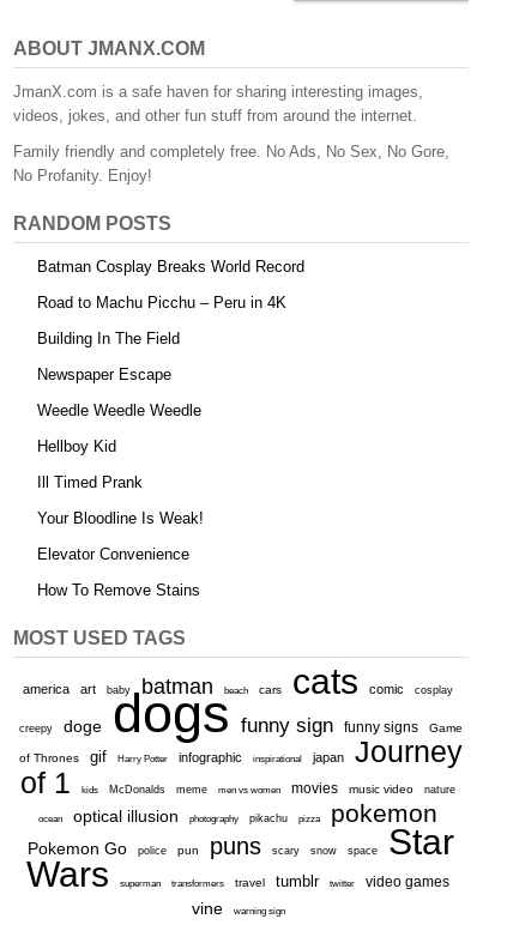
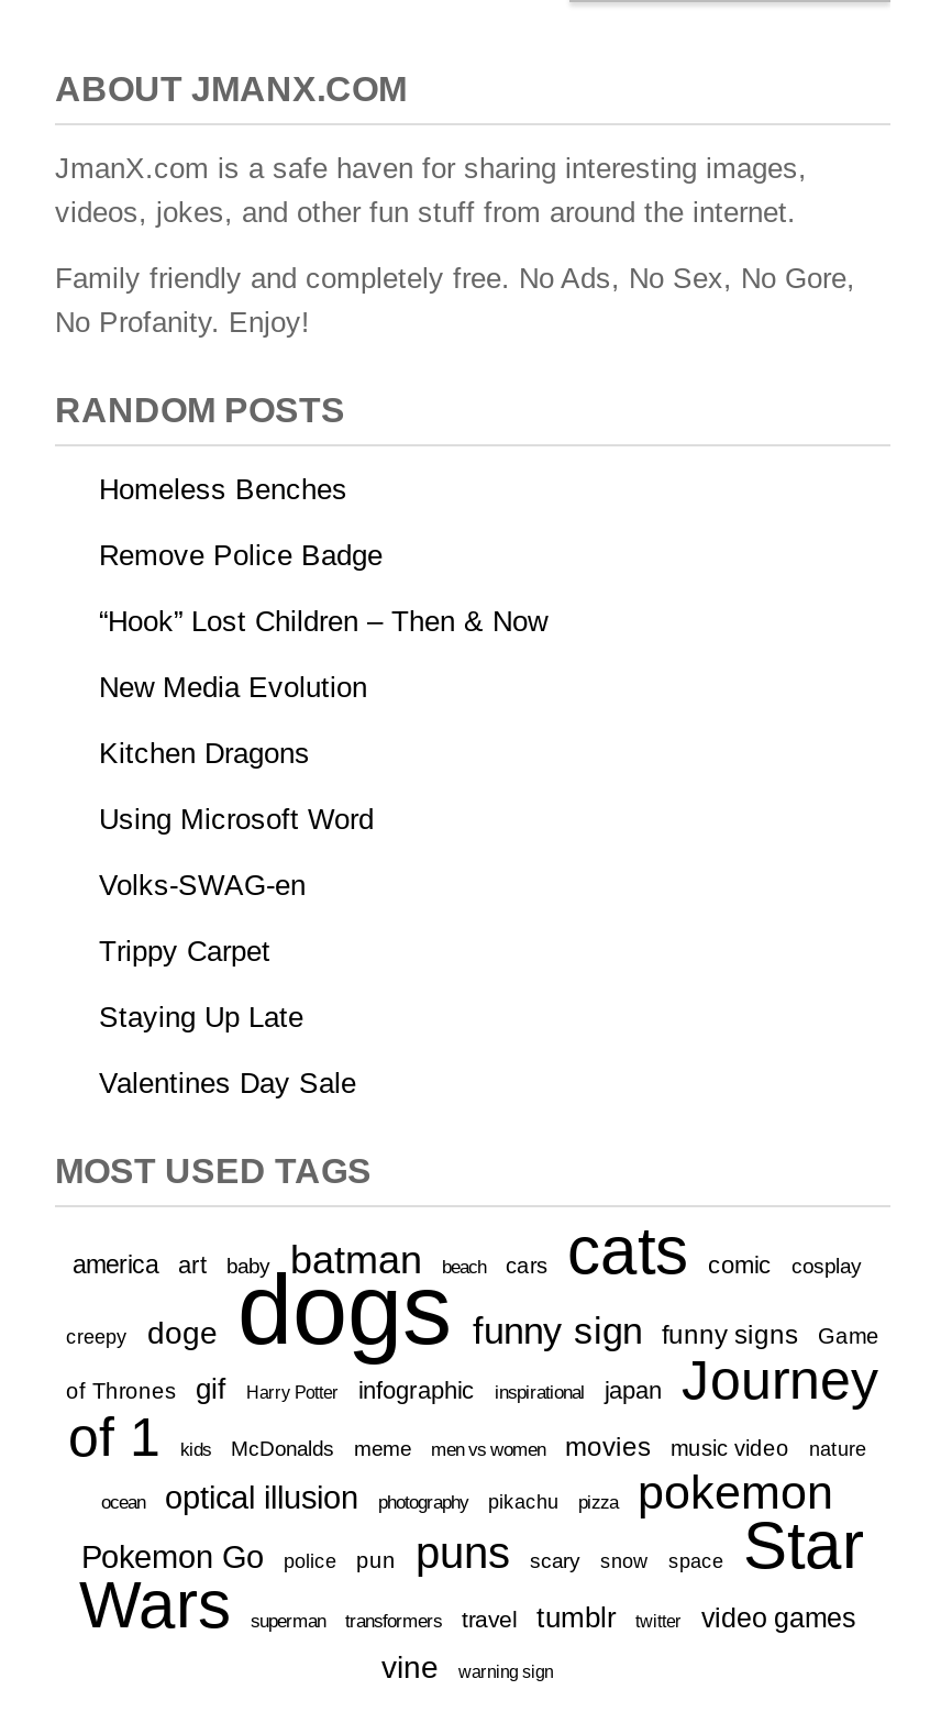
[37,258,304,276] Batman Cosplay Breaks World Record -> [99,473,347,506] Homeless Benches
[37,294,286,312] Road to Machu Picchu – Peru in 4K -> [99,539,383,572] Remove Police Badge
[37,330,180,347] Building In The Field -> [99,605,547,638] “Hook” Lost Children – Then & Now
[37,365,171,383] Newspaper Escape -> [99,671,367,704] New Media Evolution
[37,401,201,419] Weedle Weedle Weedle -> [99,737,310,770] Kitchen Dragons
[37,437,116,455] Hellboy Kid -> [99,803,374,836] Using Microsoft Word
[37,473,143,491] Ill Timed Prank -> [99,869,306,902] Volks-SWAG-en
[37,509,204,527] Your Bloodline Is Weak! -> [99,935,270,968] Trippy Carpet
[37,545,189,563] Elevator Convenience -> [99,1001,303,1034] Staying Up Late
[37,581,200,599] How To Remove Stains -> [99,1067,356,1100] Valentines Day Sale

